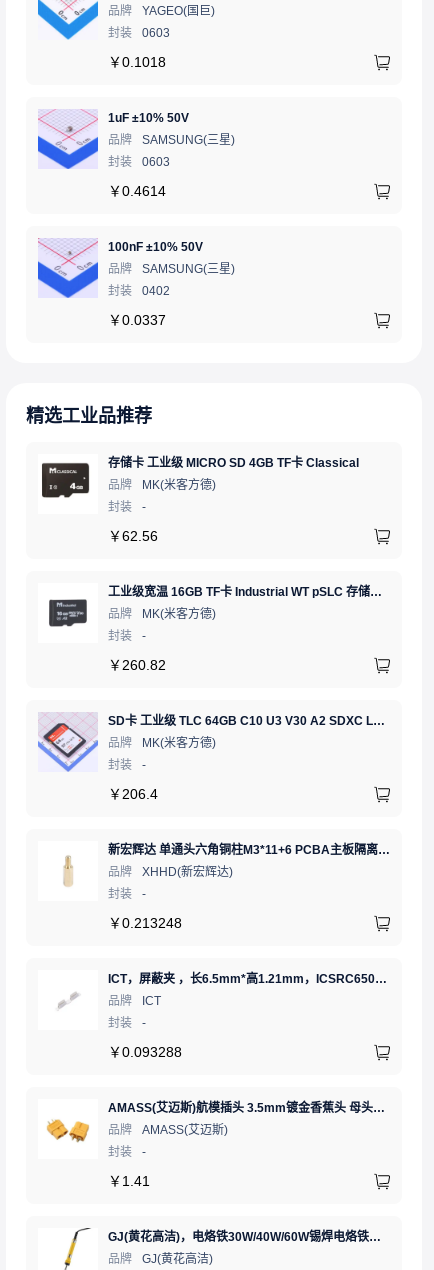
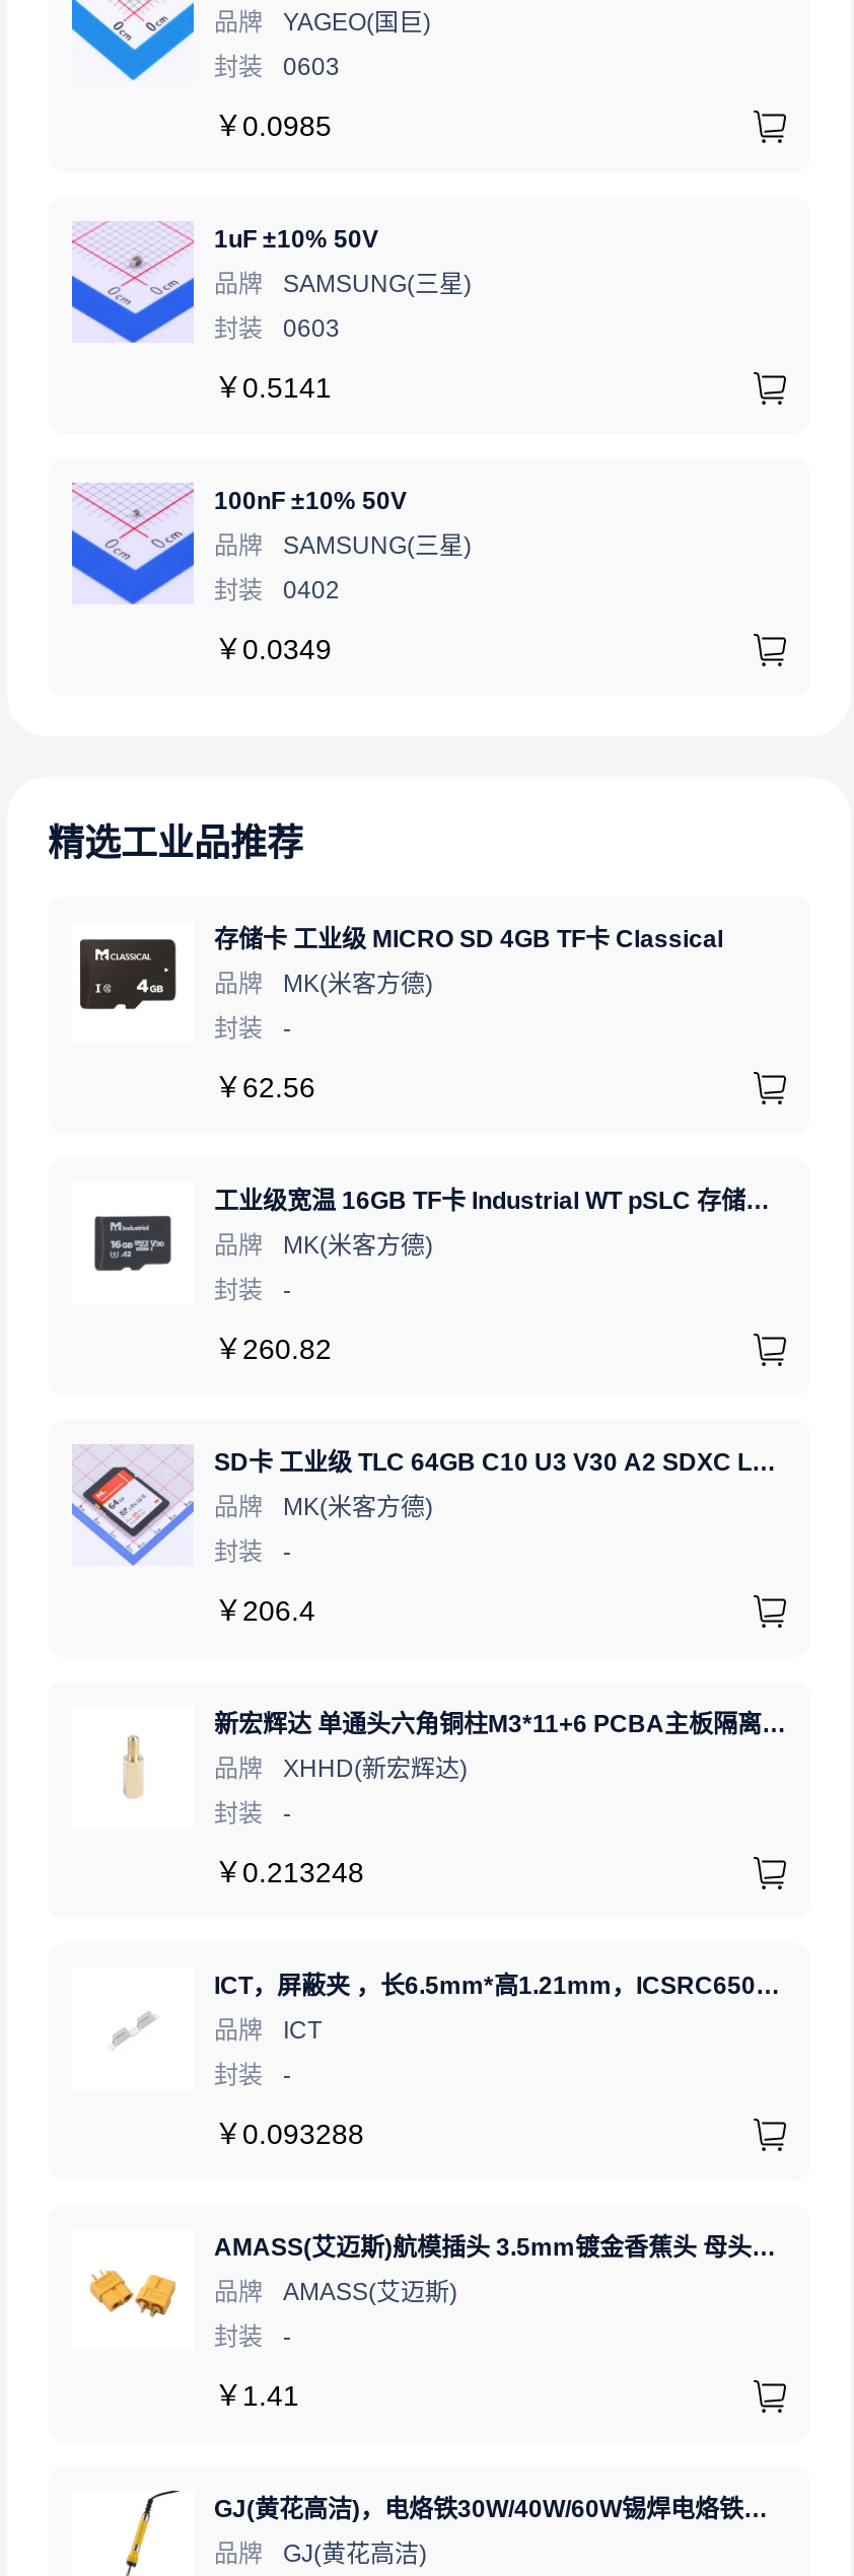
[108,54,166,70] ￥0.1018 -> [214,110,332,142] ￥0.0985
[108,183,166,199] ￥0.4614 -> [214,371,332,404] ￥0.5141
[108,312,166,328] ￥0.0337 -> [214,633,332,665] ￥0.0349

